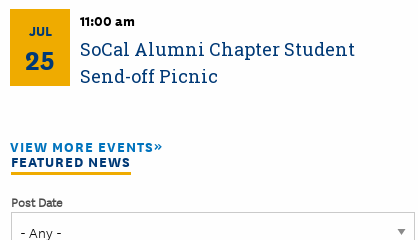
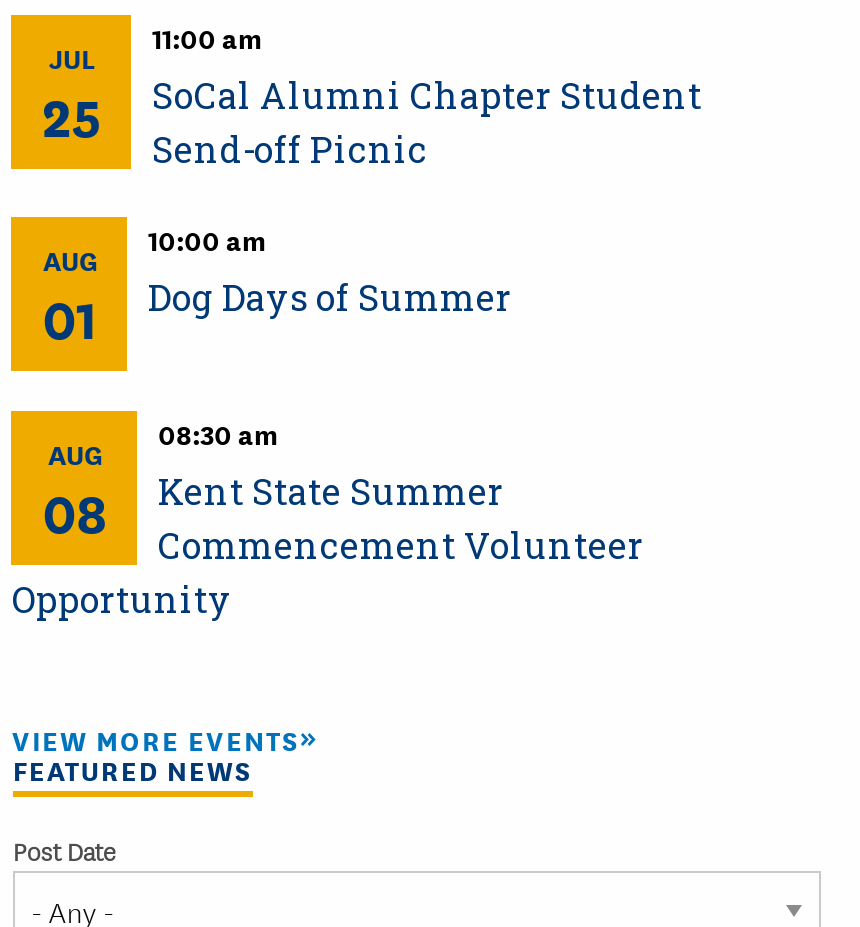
none -> [12,412,644,624] 08:30 am | Kent State Summer | Commencement Volunteer | Opportunity
none -> [42,238,98,356] AUG | 01
none -> [42,218,512,550] 10:00 am | Dog Days of Summer | AUG | 08

